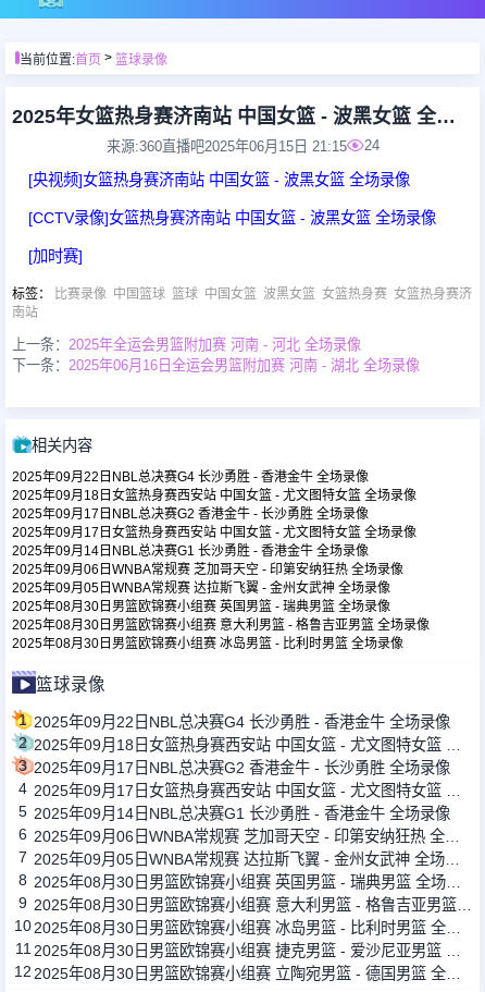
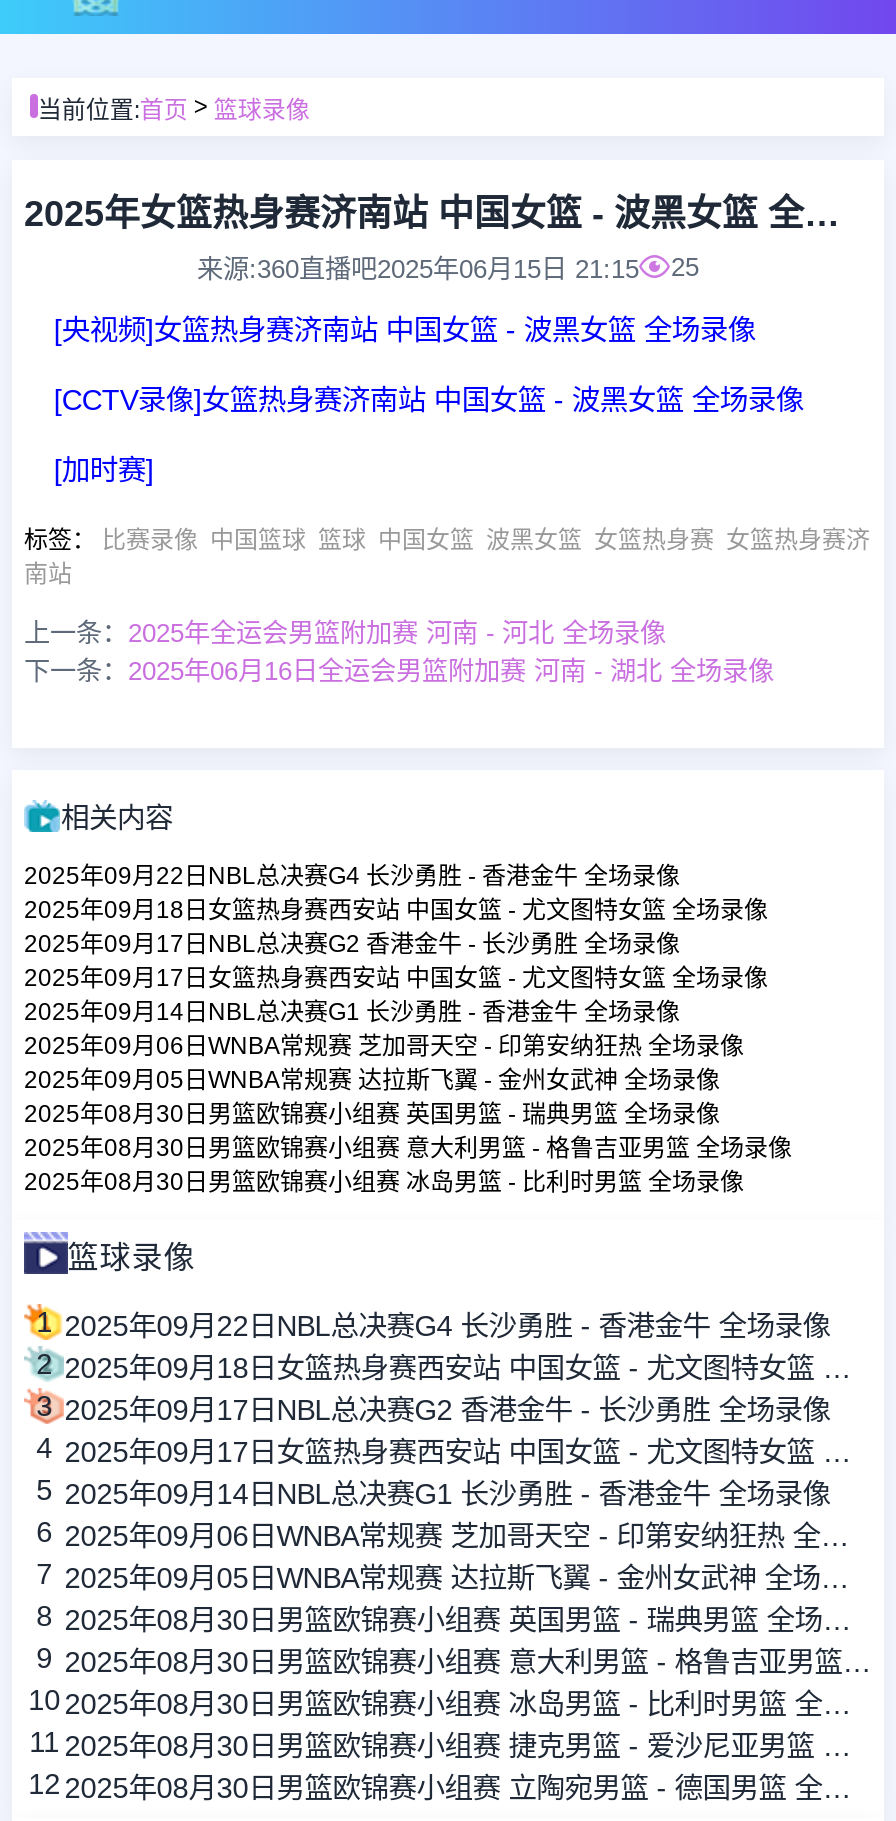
[106,137,379,154] 来源:360直播吧2025年06月15日 21:15 24 -> [197,252,699,284] 来源:360直播吧2025年06月15日 21:15 25

